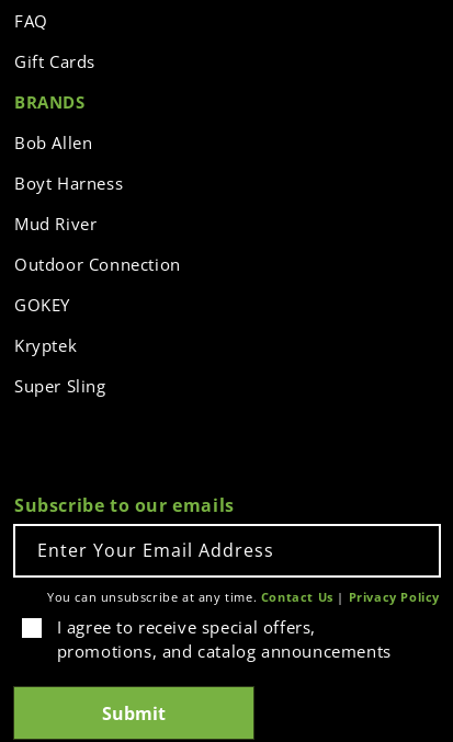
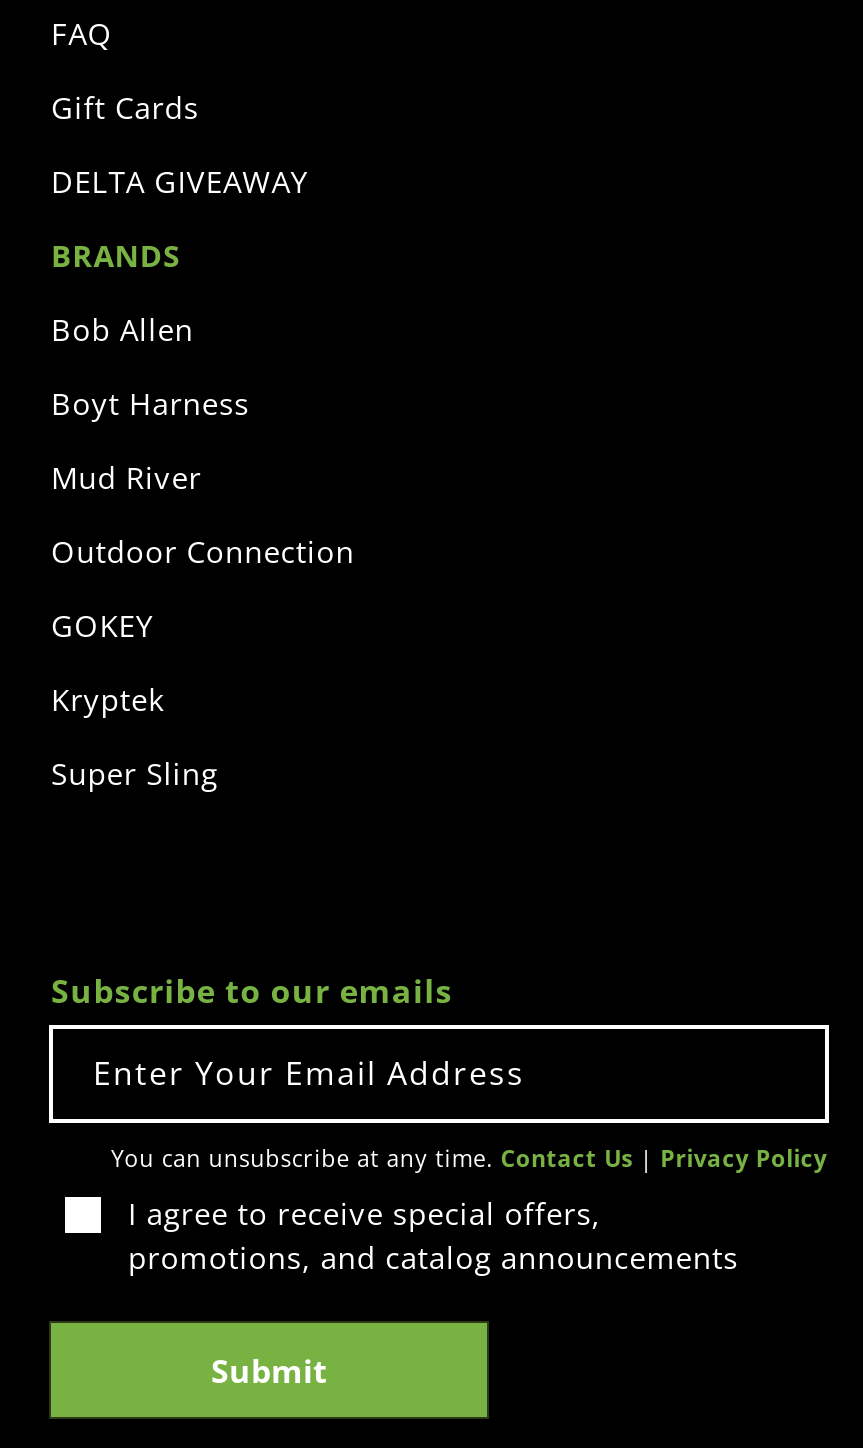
none -> [51,161,308,201] DELTA GIVEAWAY

